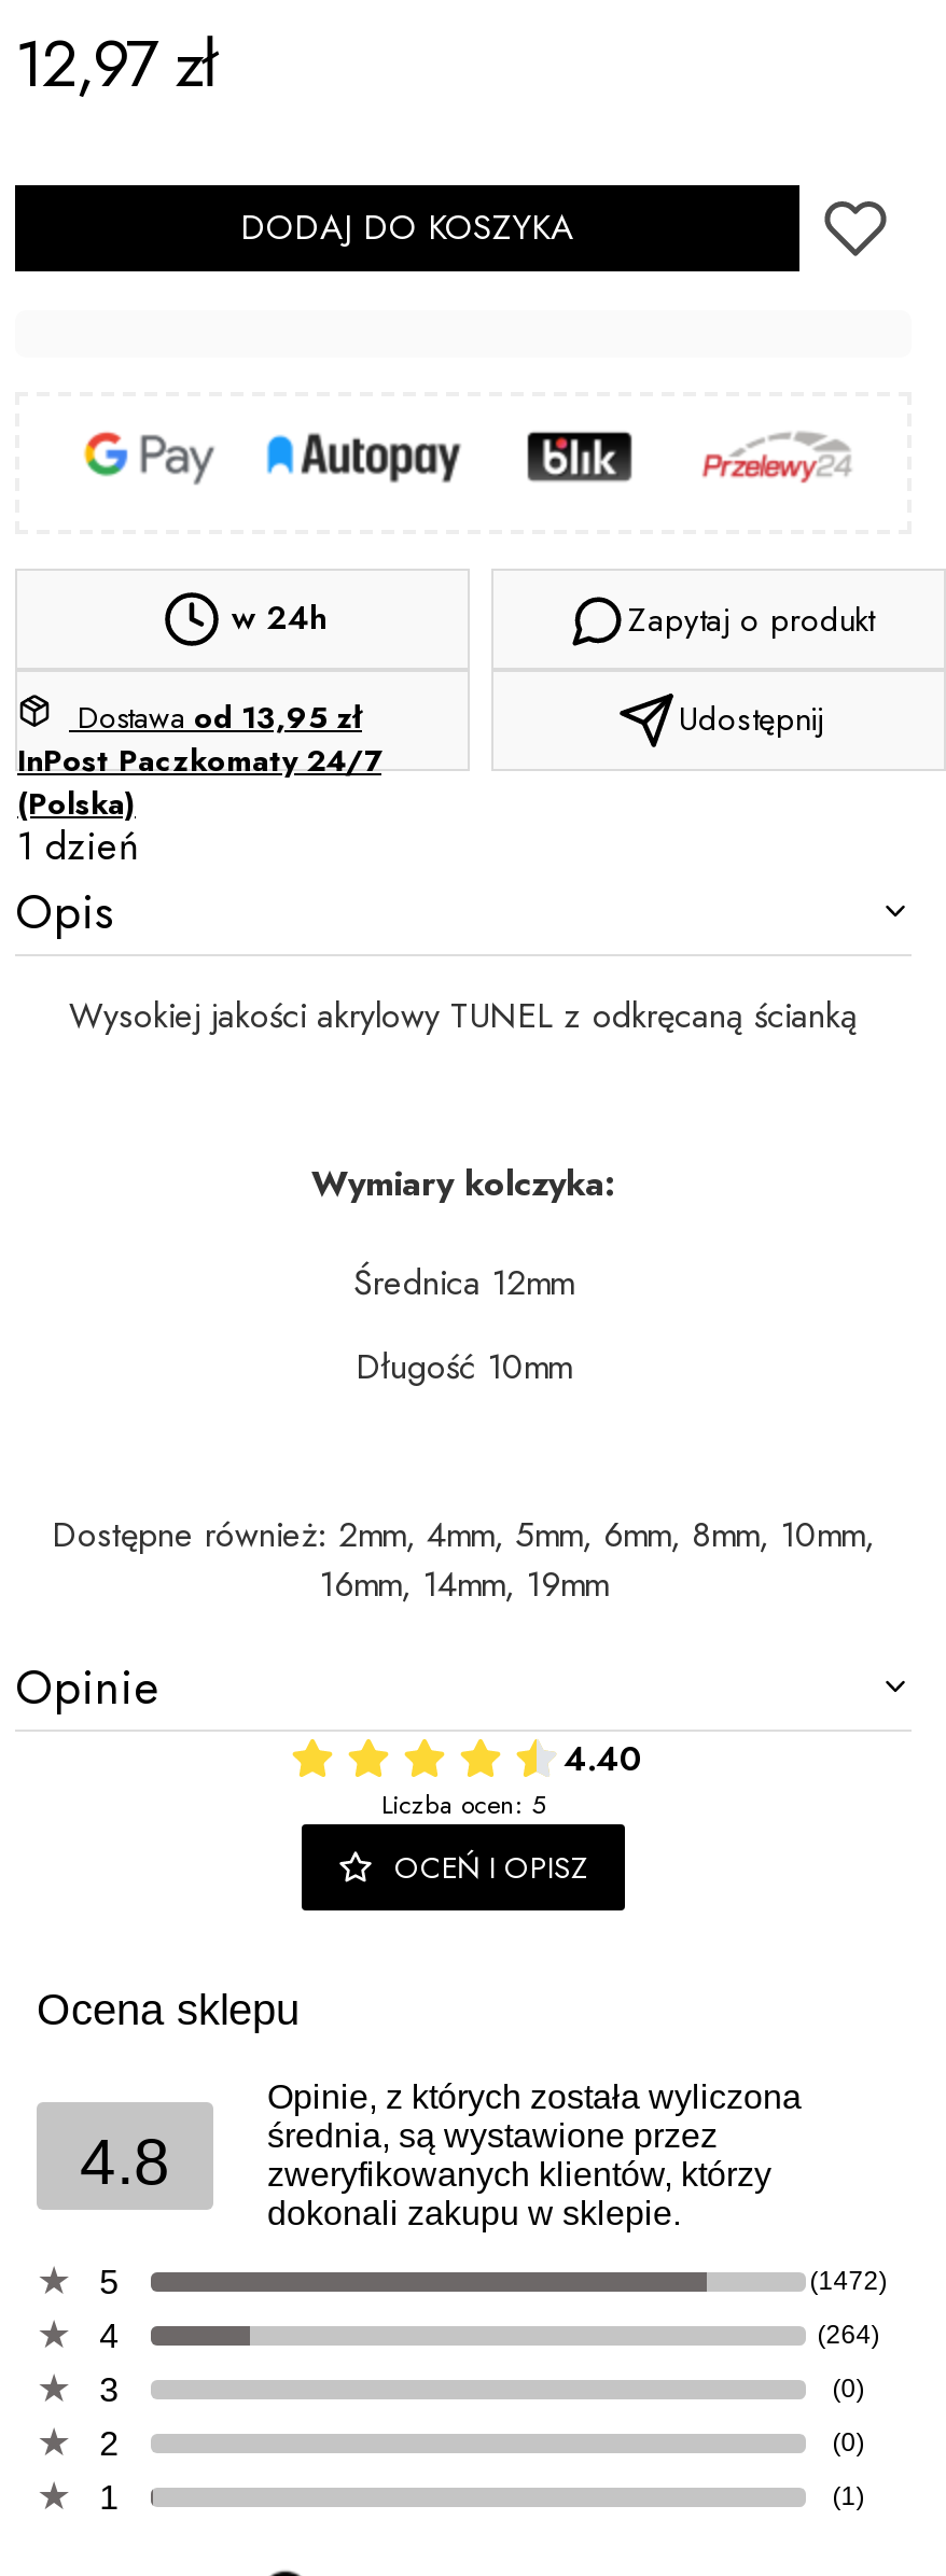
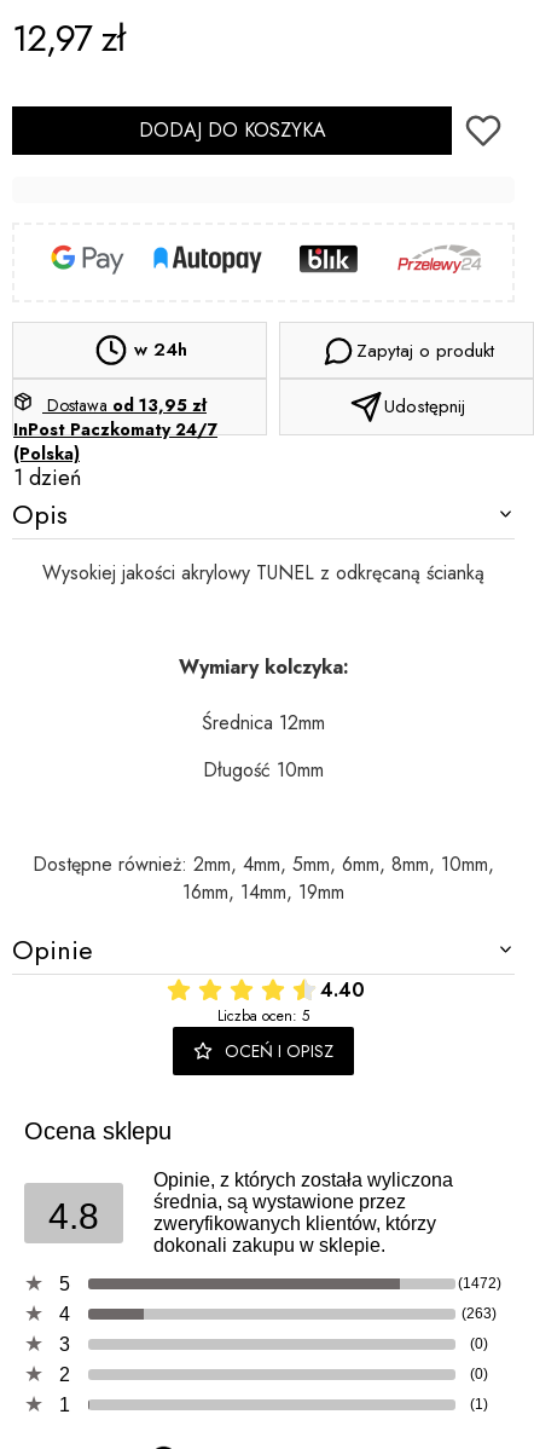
[817,2319,880,2349] (264) -> [462,1305,497,1322] (263)

